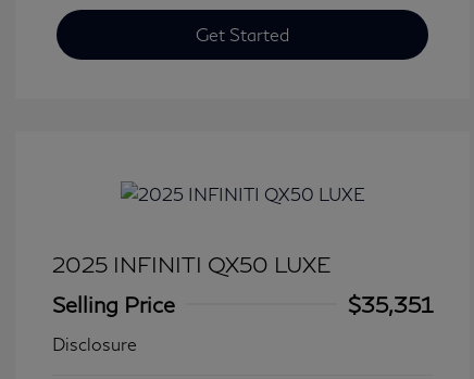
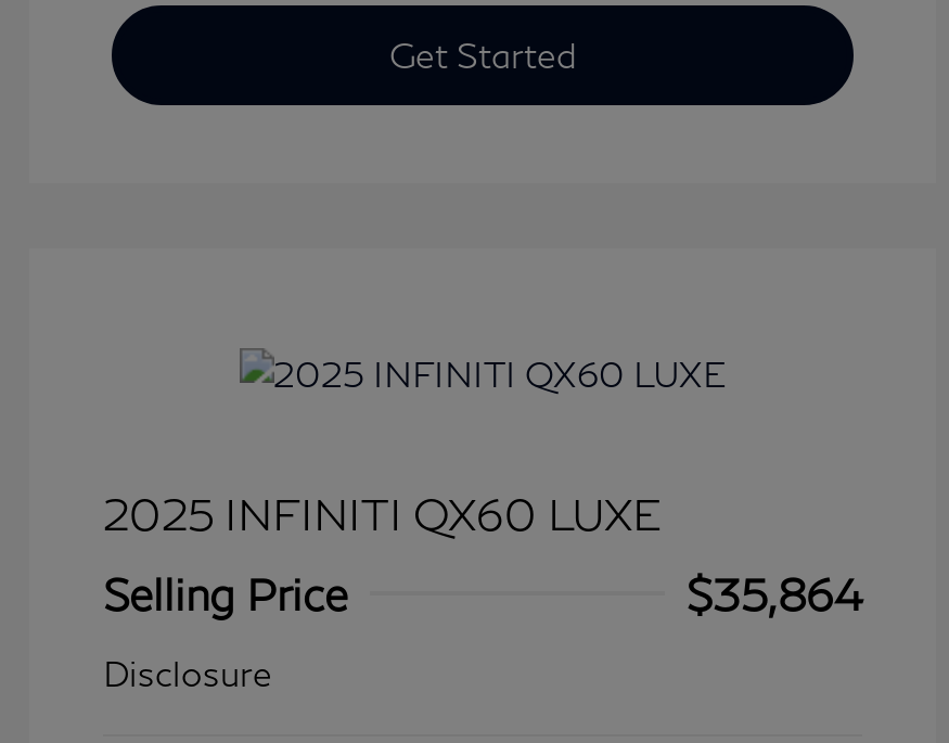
[52,251,330,277] 2025 INFINITI QX50 LUXE -> [103,488,661,540] 2025 INFINITI QX60 LUXE
[348,291,433,317] $35,351 -> [687,568,862,620] $35,864

